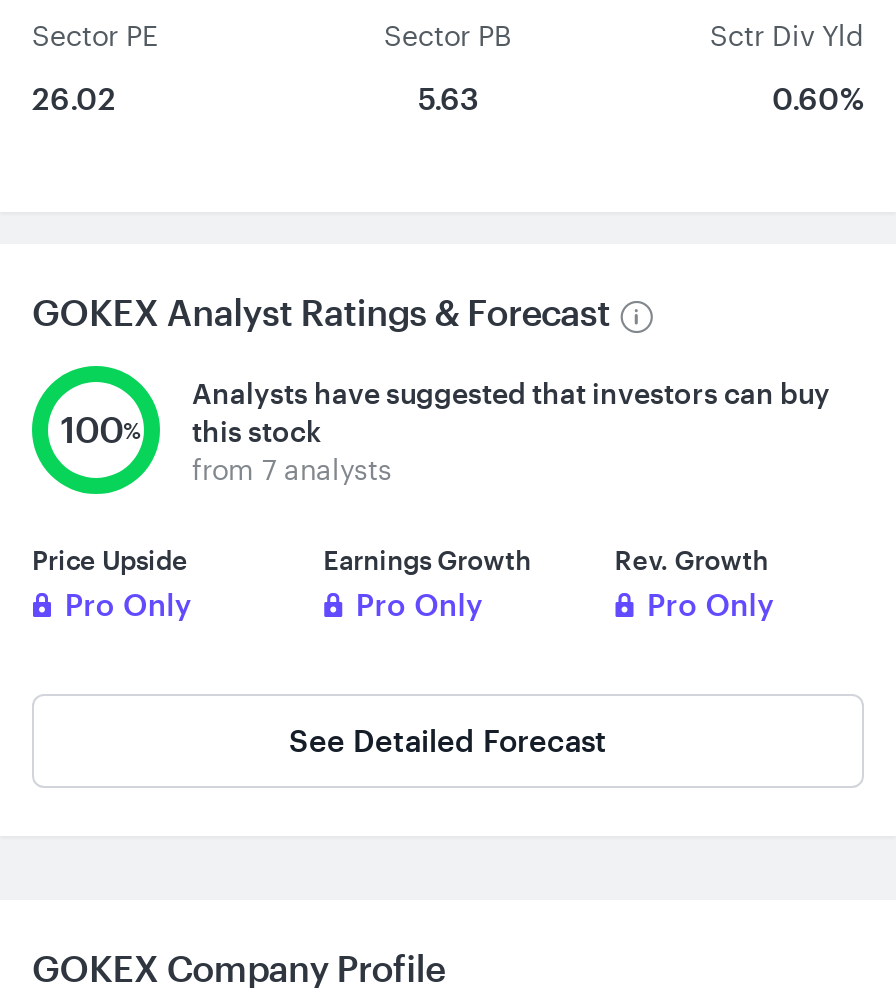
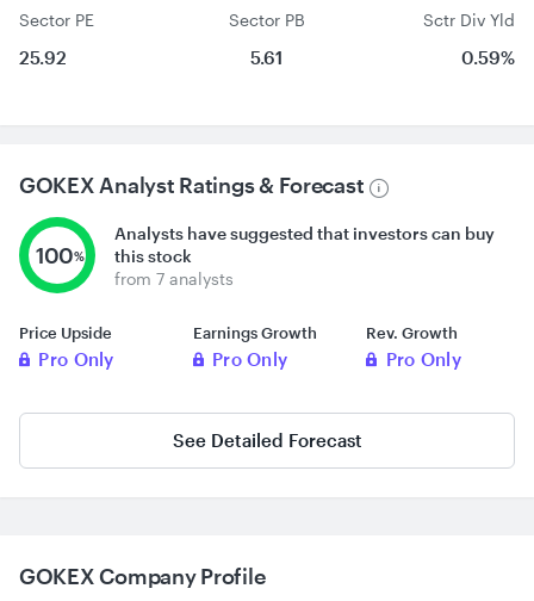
[32,80,116,116] 26.02 -> [19,47,67,68] 25.92
[418,80,478,116] 5.63 -> [251,47,283,68] 5.61
[772,80,864,116] 0.60% -> [461,47,515,68] 0.59%

